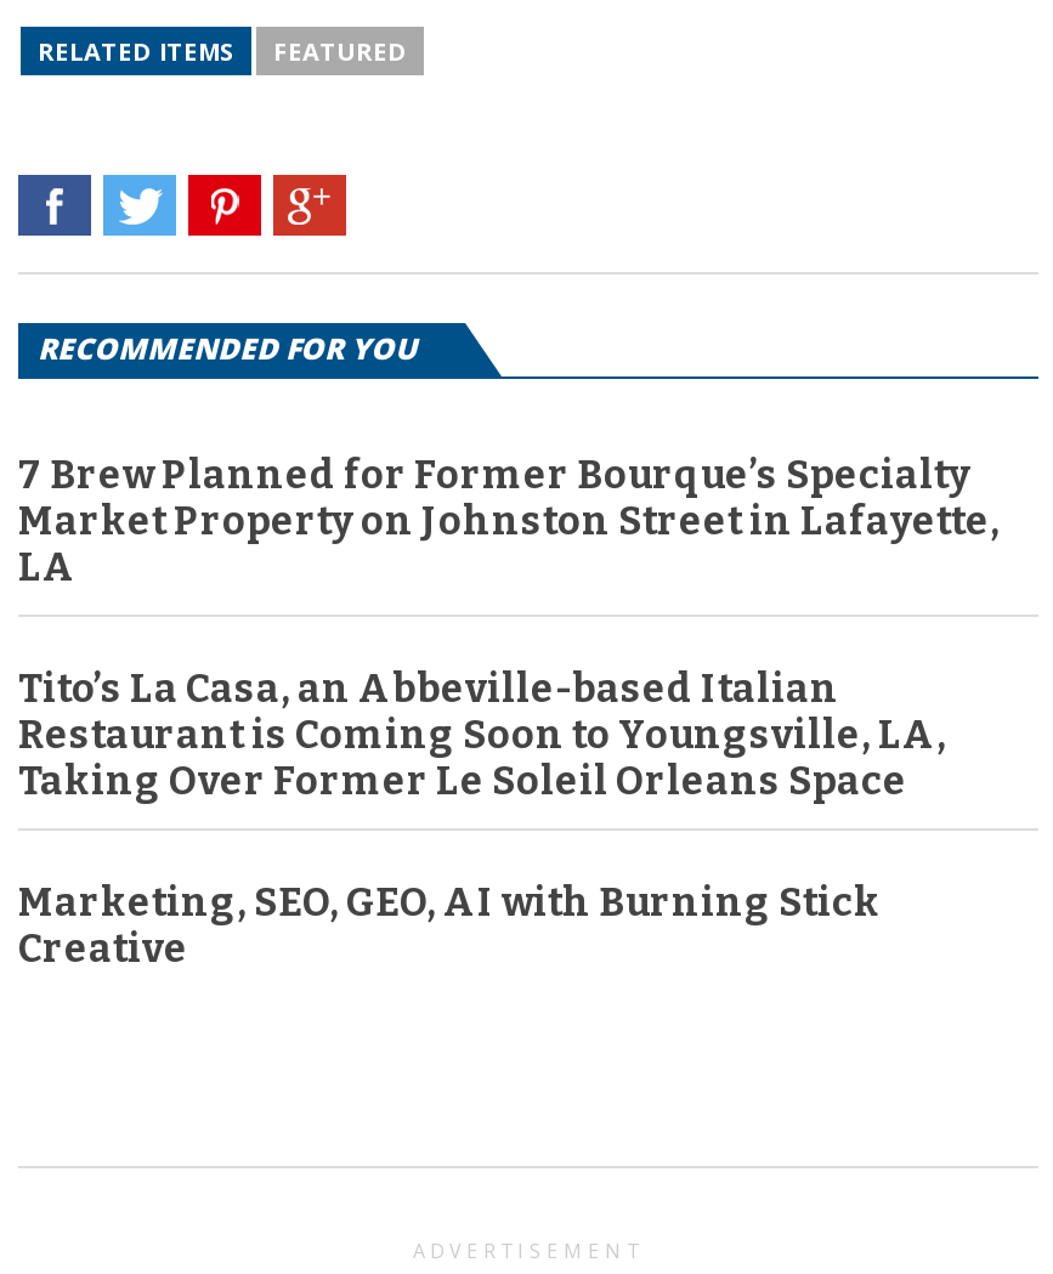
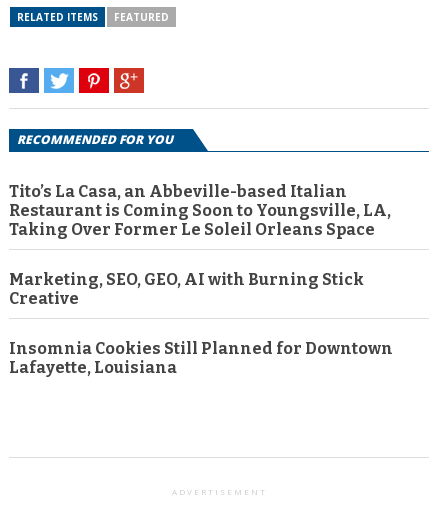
[18,452,1000,590] 7 Brew Planned for Former Bourque’s Specialty | Market Property on Johnston Street in Lafayette, | LA -> none
moved [18,666,946,972] -> [9,182,391,308]: Tito’s La Casa, an Abbeville-based Italian | Restaurant is Coming Soon to Youngsville, LA, | Taking Over Former Le Soleil Orleans Space | Marketing, SEO, GEO, AI with Burning Stick | Creative
none -> [9,339,393,377] Insomnia Cookies Still Planned for Downtown | Lafayette, Louisiana

